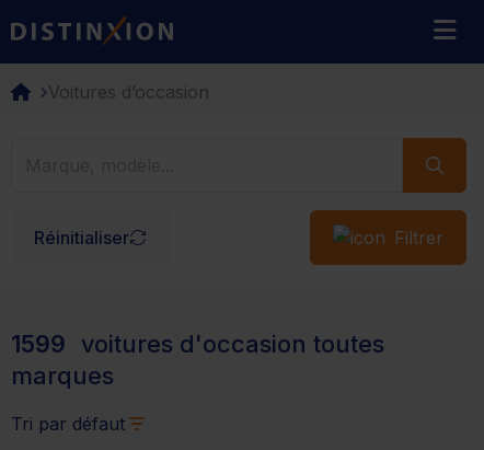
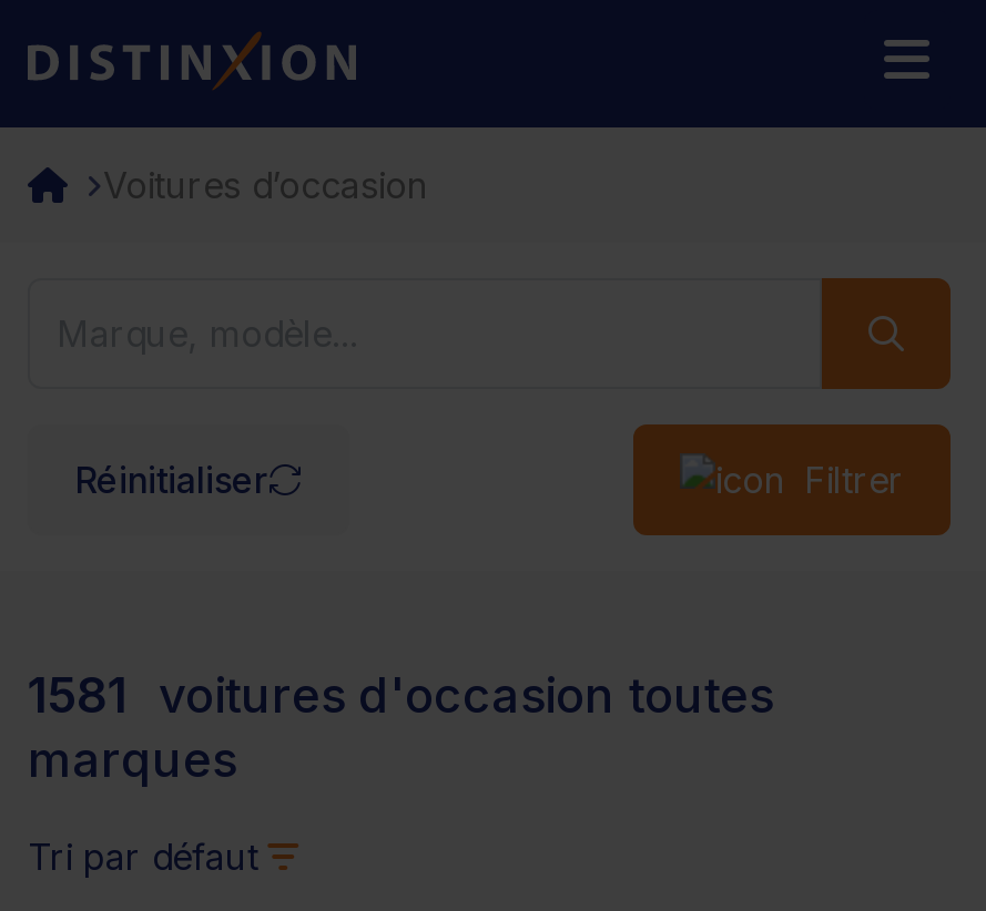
[11,330,384,358] 1599 voitures d'occasion toutes -> [28,666,773,724] 1581 voitures d'occasion toutes

